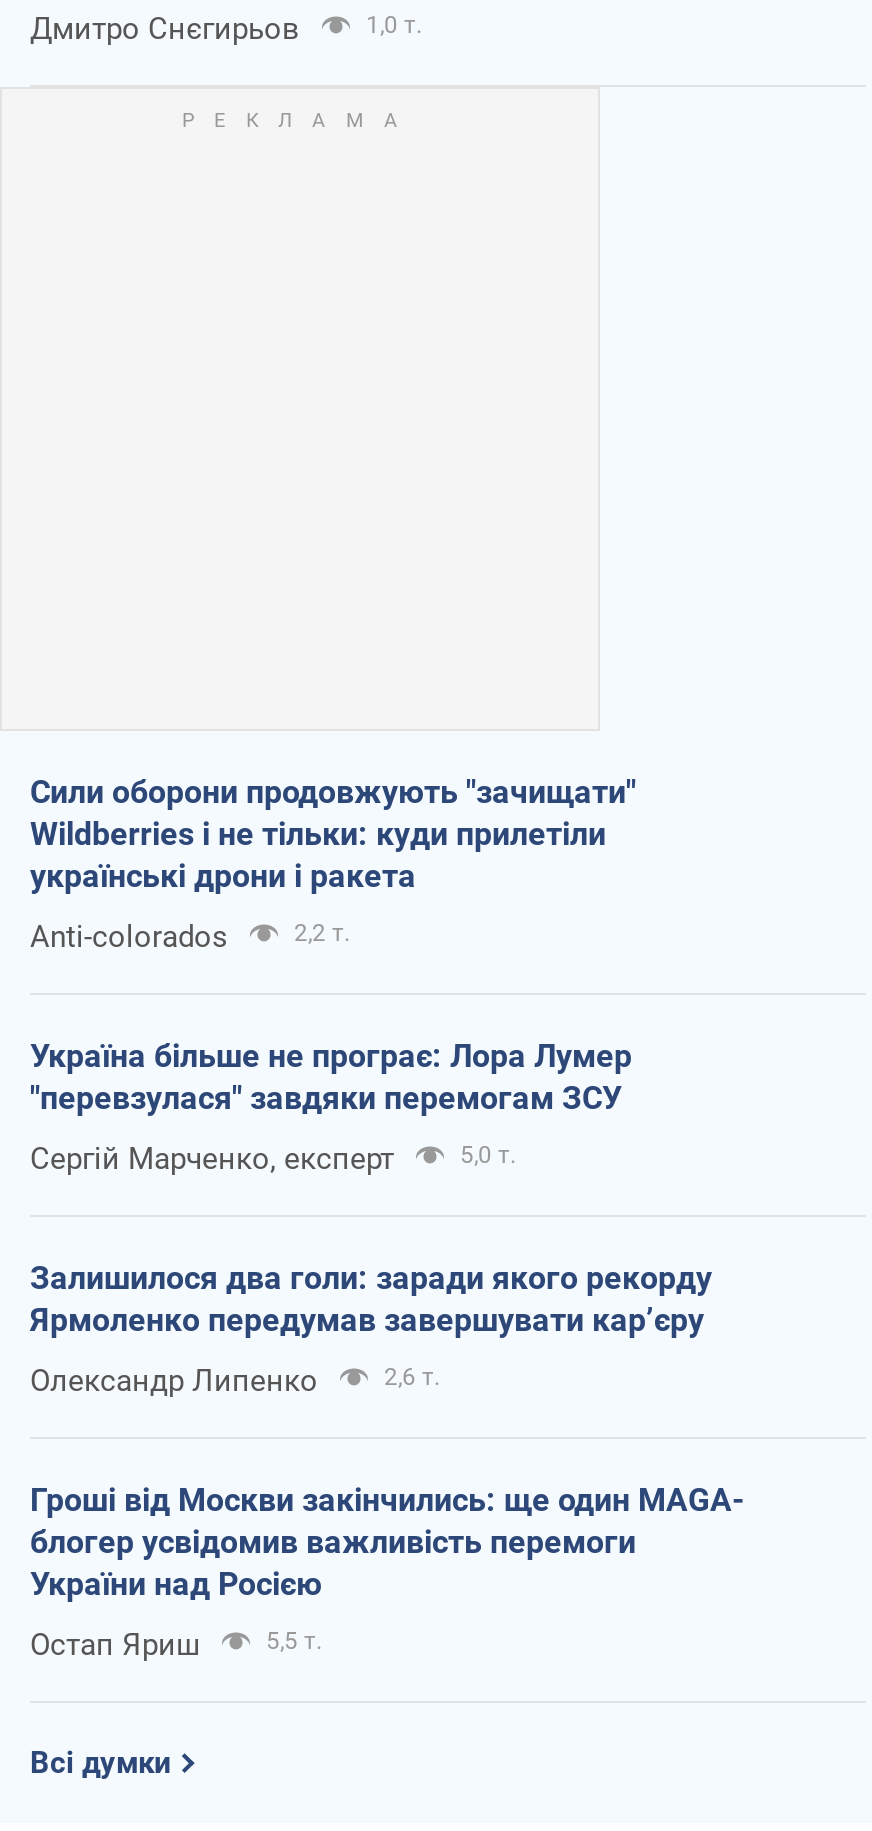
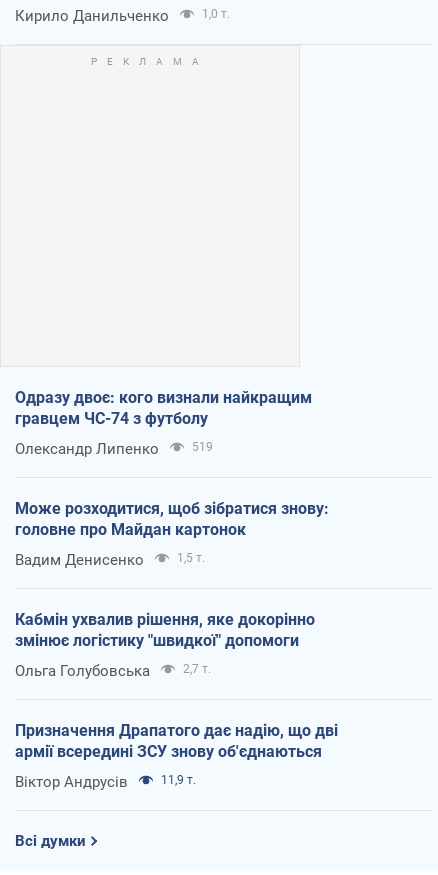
[30,10,300,46] Дмитро Снєгирьов -> [15,7,169,25] Кирило Данильченко
[30,772,712,1338] Сили оборони продовжують "зачищати" | Wildberries і не тільки: куди прилетіли | українські дрони і ракета | Anti-colorados | 2,2 т. | Україна більше не програє: Лора Лумер | "перевзулася" завдяки перемогам ЗСУ | Сергій Марченко, експерт | 5,0 т. | Залишилося два голи: заради якого рекорду | Ярмоленко передумав завершувати кар’єру -> [15,388,312,428] Одразу двоє: кого визнали найкращим | гравцем ЧС-74 з футболу
[30,1362,744,1662] 2,6 т. | Гроші від Москви закінчились: ще один MAGA- | блогер усвідомив важливість перемоги | України над Росією | Остап Яриш | 5,5 т. -> [15,440,338,791] 519 | Може розходитися, щоб зібратися знову: | головне про Майдан картонок | Вадим Денисенко | 1,5 т. | Кабмін ухвалив рішення, яке докорінно | змінює логістику "швидкої" допомоги | Ольга Голубовська | 2,7 т. | Призначення Драпатого дає надію, що дві | армії всередині ЗСУ знову об'єднаються | Віктор Андрусів | 11,9 т.
moved [30,1362,318,1398] -> [15,440,159,458]: Олександр Липенко

